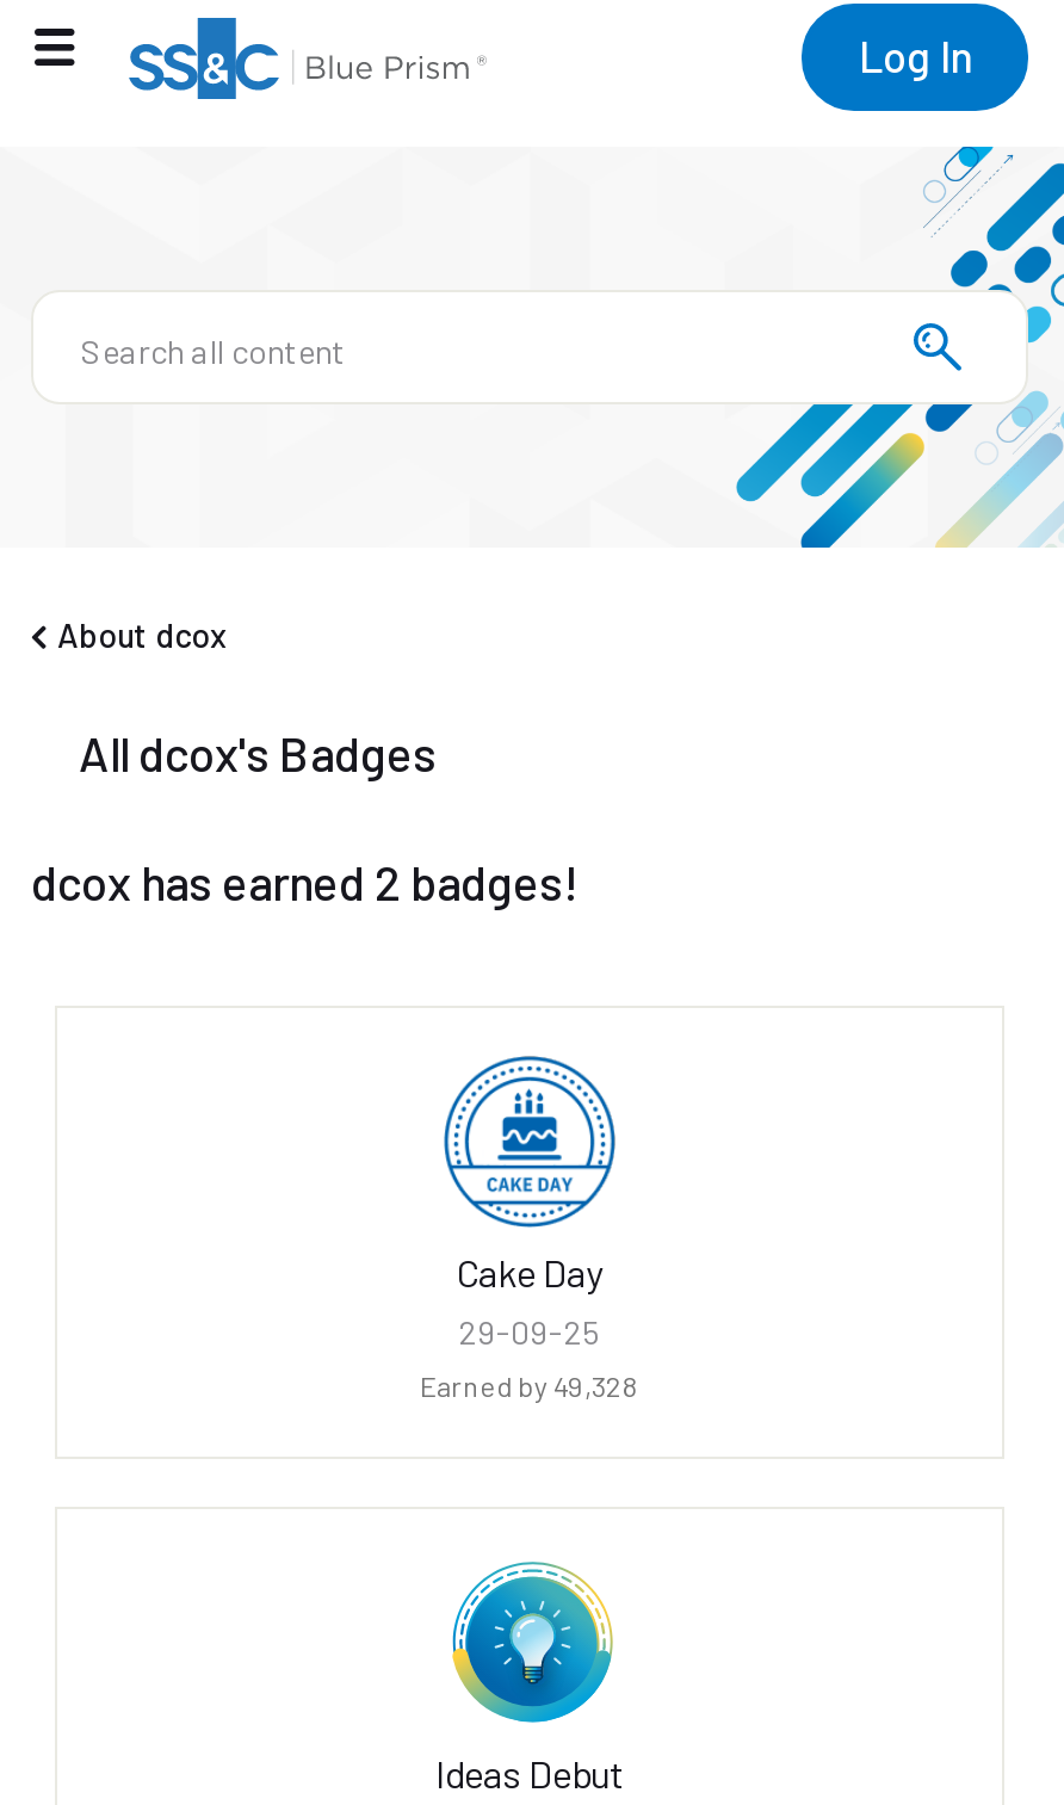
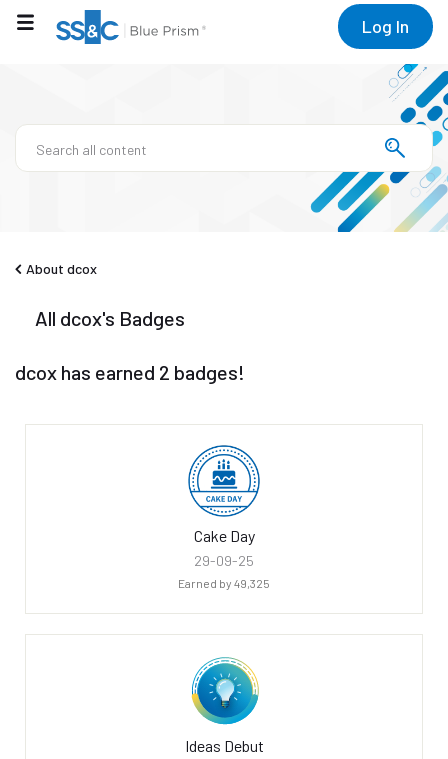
[420,1368,639,1402] Earned by 49,328 -> [178,576,270,590] Earned by 49,325

